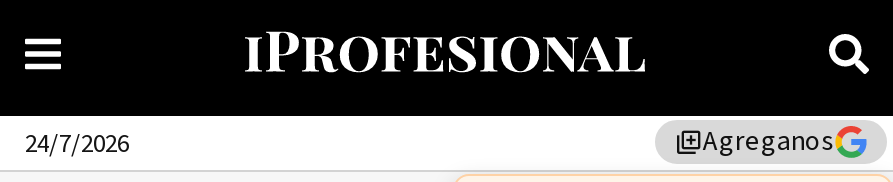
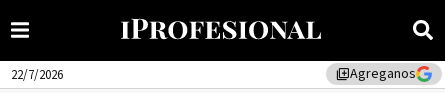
[25,128,129,162] 24/7/2026 -> [11,67,63,84] 22/7/2026

